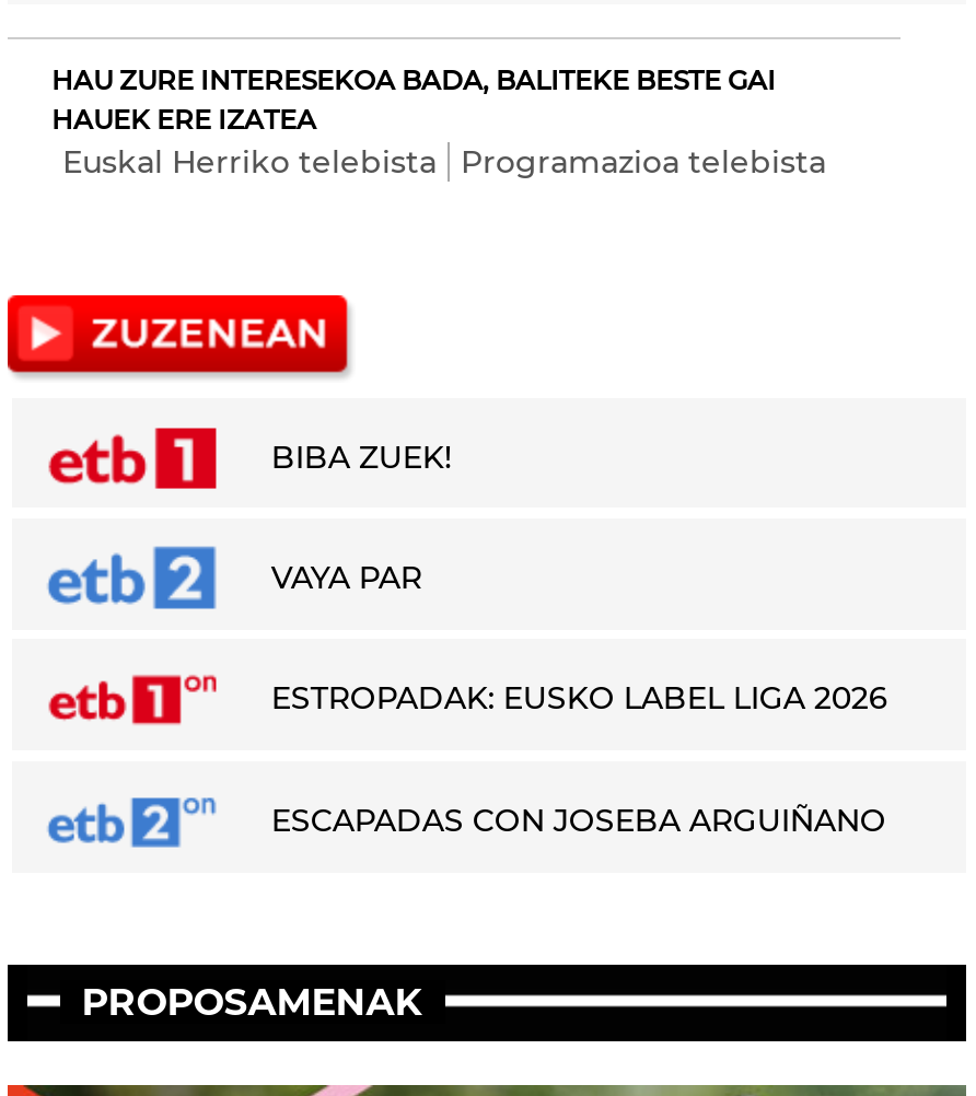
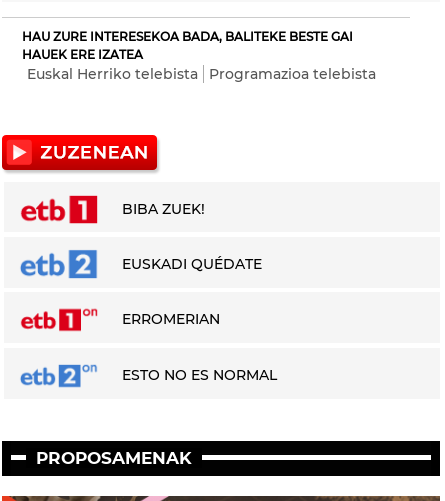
[271,558,422,597] VAYA PAR -> [122,255,262,273] EUSKADI QUÉDATE
[271,679,888,719] ESTROPADAK: EUSKO LABEL LIGA 2026 -> [122,310,220,328] ERROMERIAN
[271,801,886,840] ESCAPADAS CON JOSEBA ARGUIÑANO -> [122,366,277,384] ESTO NO ES NORMAL

